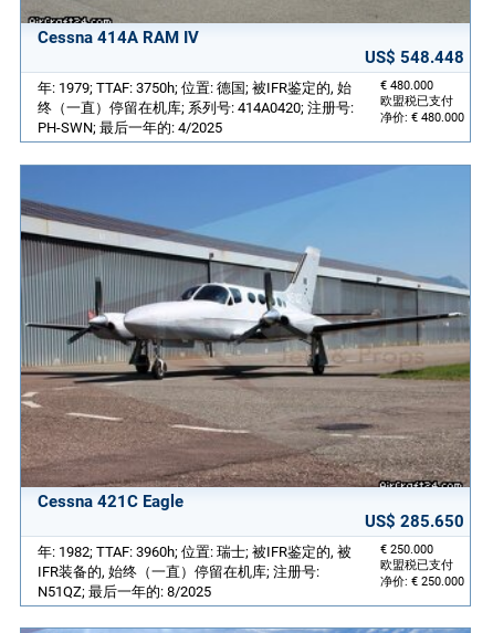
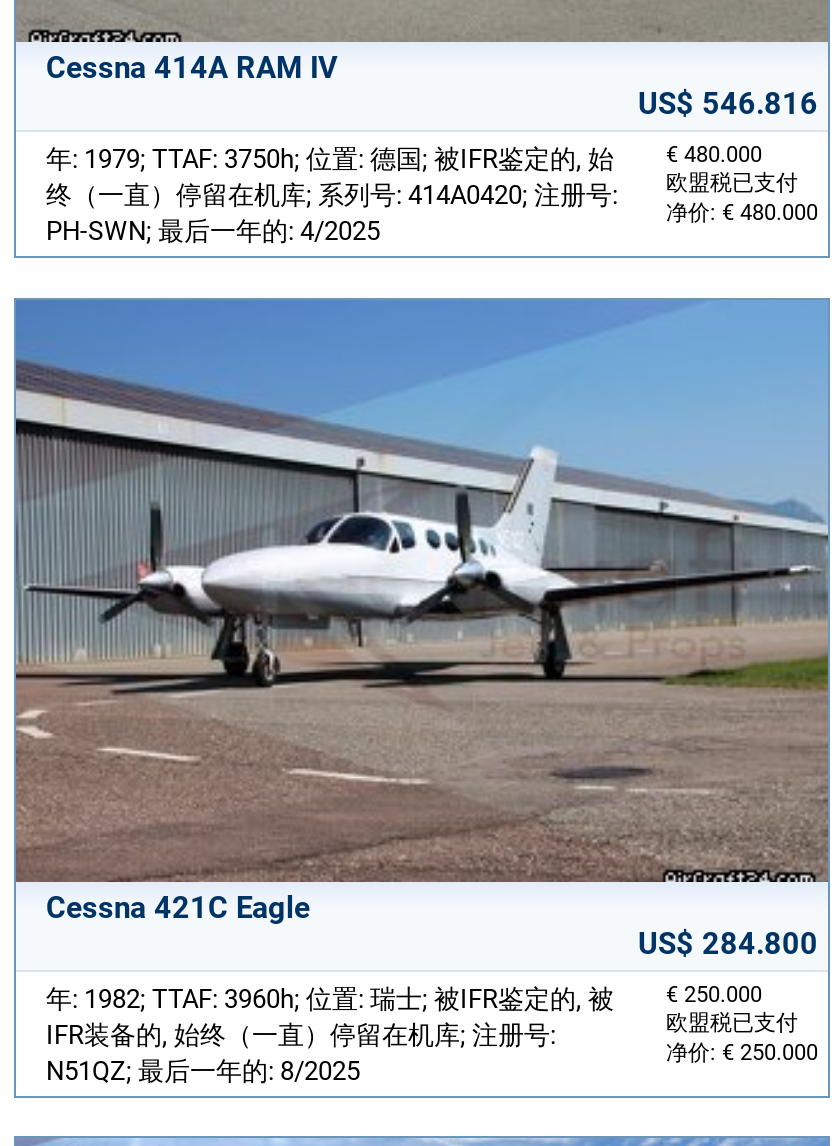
[365,48,464,68] US$ 548.448 -> [638,86,818,122] US$ 546.816
[365,511,464,531] US$ 285.650 -> [638,926,818,962] US$ 284.800

